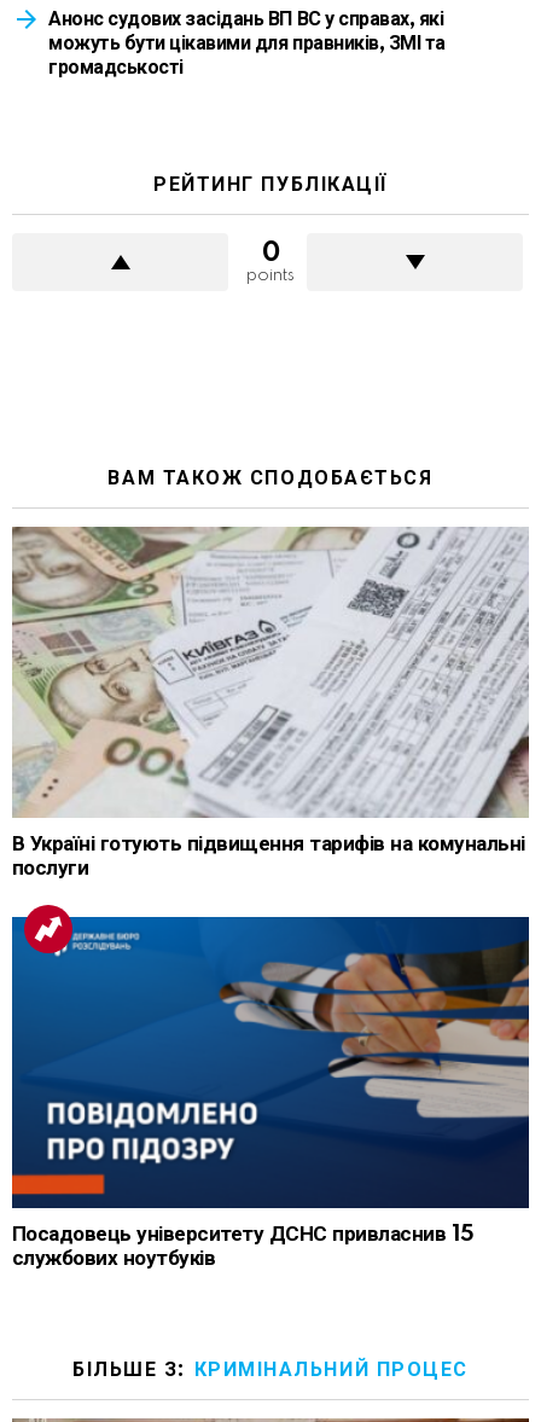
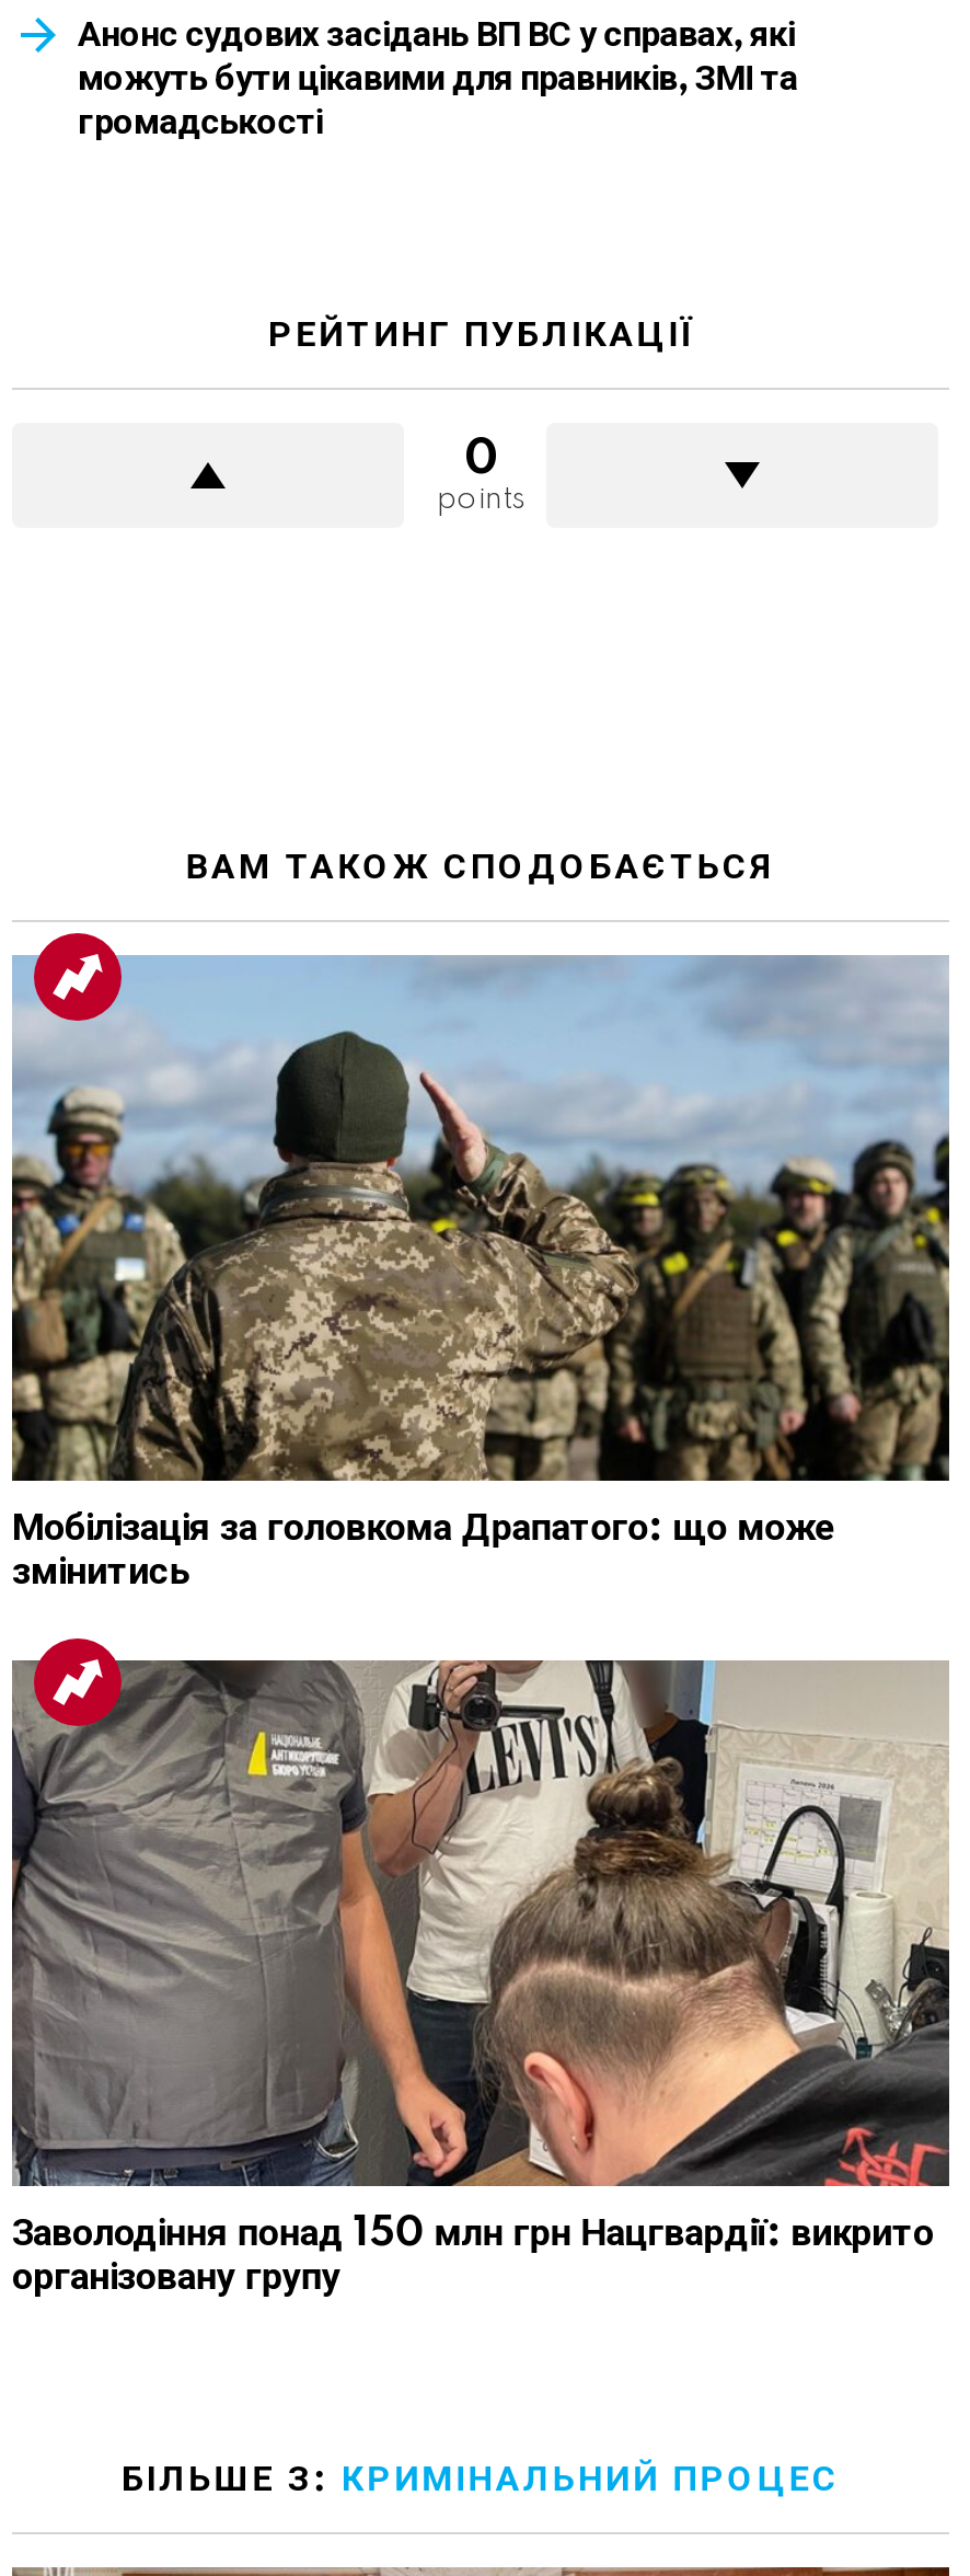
[11,516,529,879] [image] | В Україні готують підвищення тарифів на комунальні | послуги -> [10,931,951,1592] [image] | Мобілізація за головкома Драпатого: що може | змінитись
[11,916,530,1269] [image] | Посадовець університету ДСНС привласнив 15 | службових ноутбуків -> [10,1658,949,2299] [image] | Заволодіння понад 150 млн грн Нацгвардії: викрито | організовану групу

